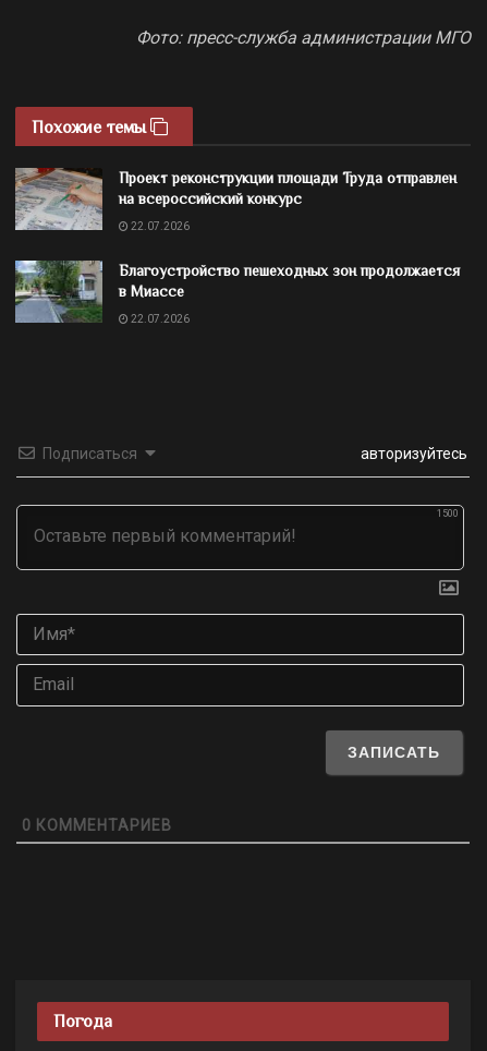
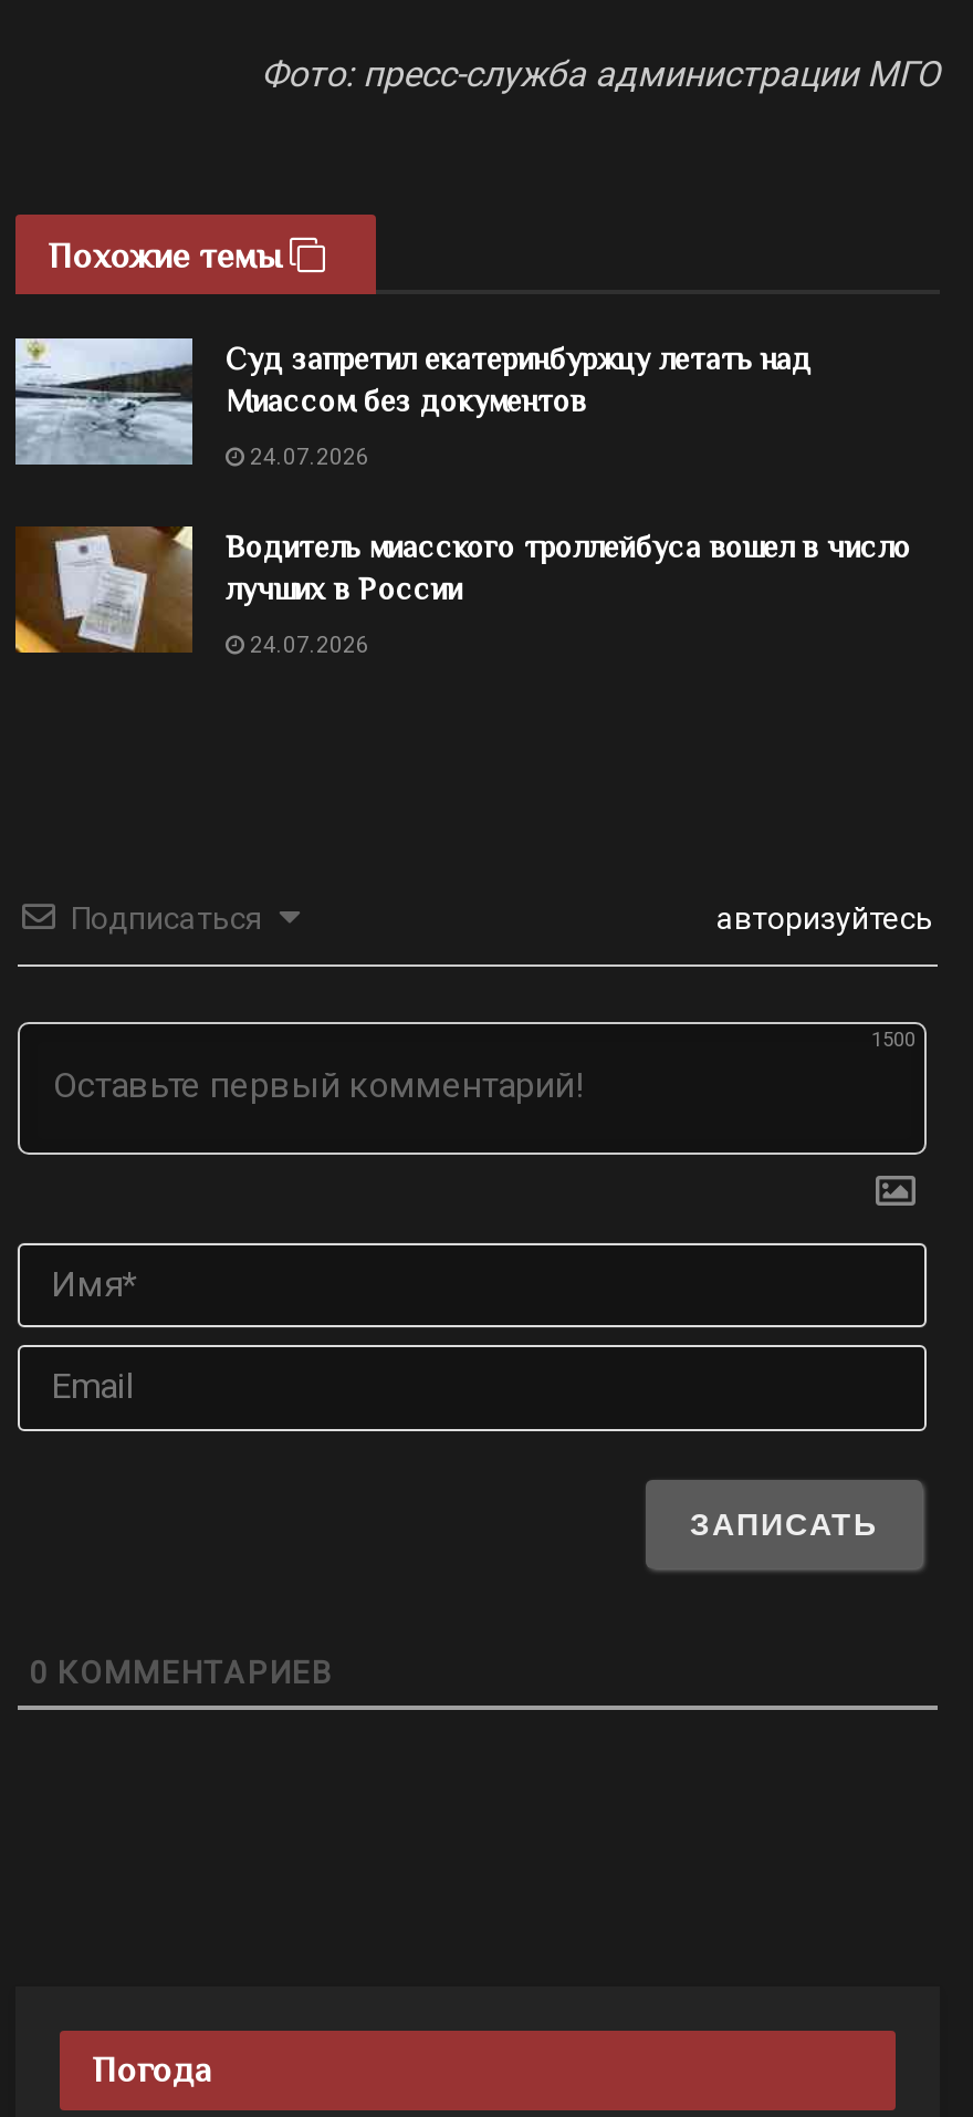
[14,167,456,230] [image] | Проект реконструкции площади Труда отправлен | на всероссийский конкурс -> [13,336,812,465] [image] | Суд запретил екатеринбуржцу летать над | Миассом без документов
[129,220,190,232] 22.07.2026 -> [245,444,369,468] 24.07.2026
[14,259,460,324] [image] | Благоустройство пешеходных зон продолжается | в Миассе -> [13,524,911,655] [image] | Водитель миасского троллейбуса вошел в число | лучших в России
[129,313,190,325] 22.07.2026 -> [245,632,369,656] 24.07.2026

